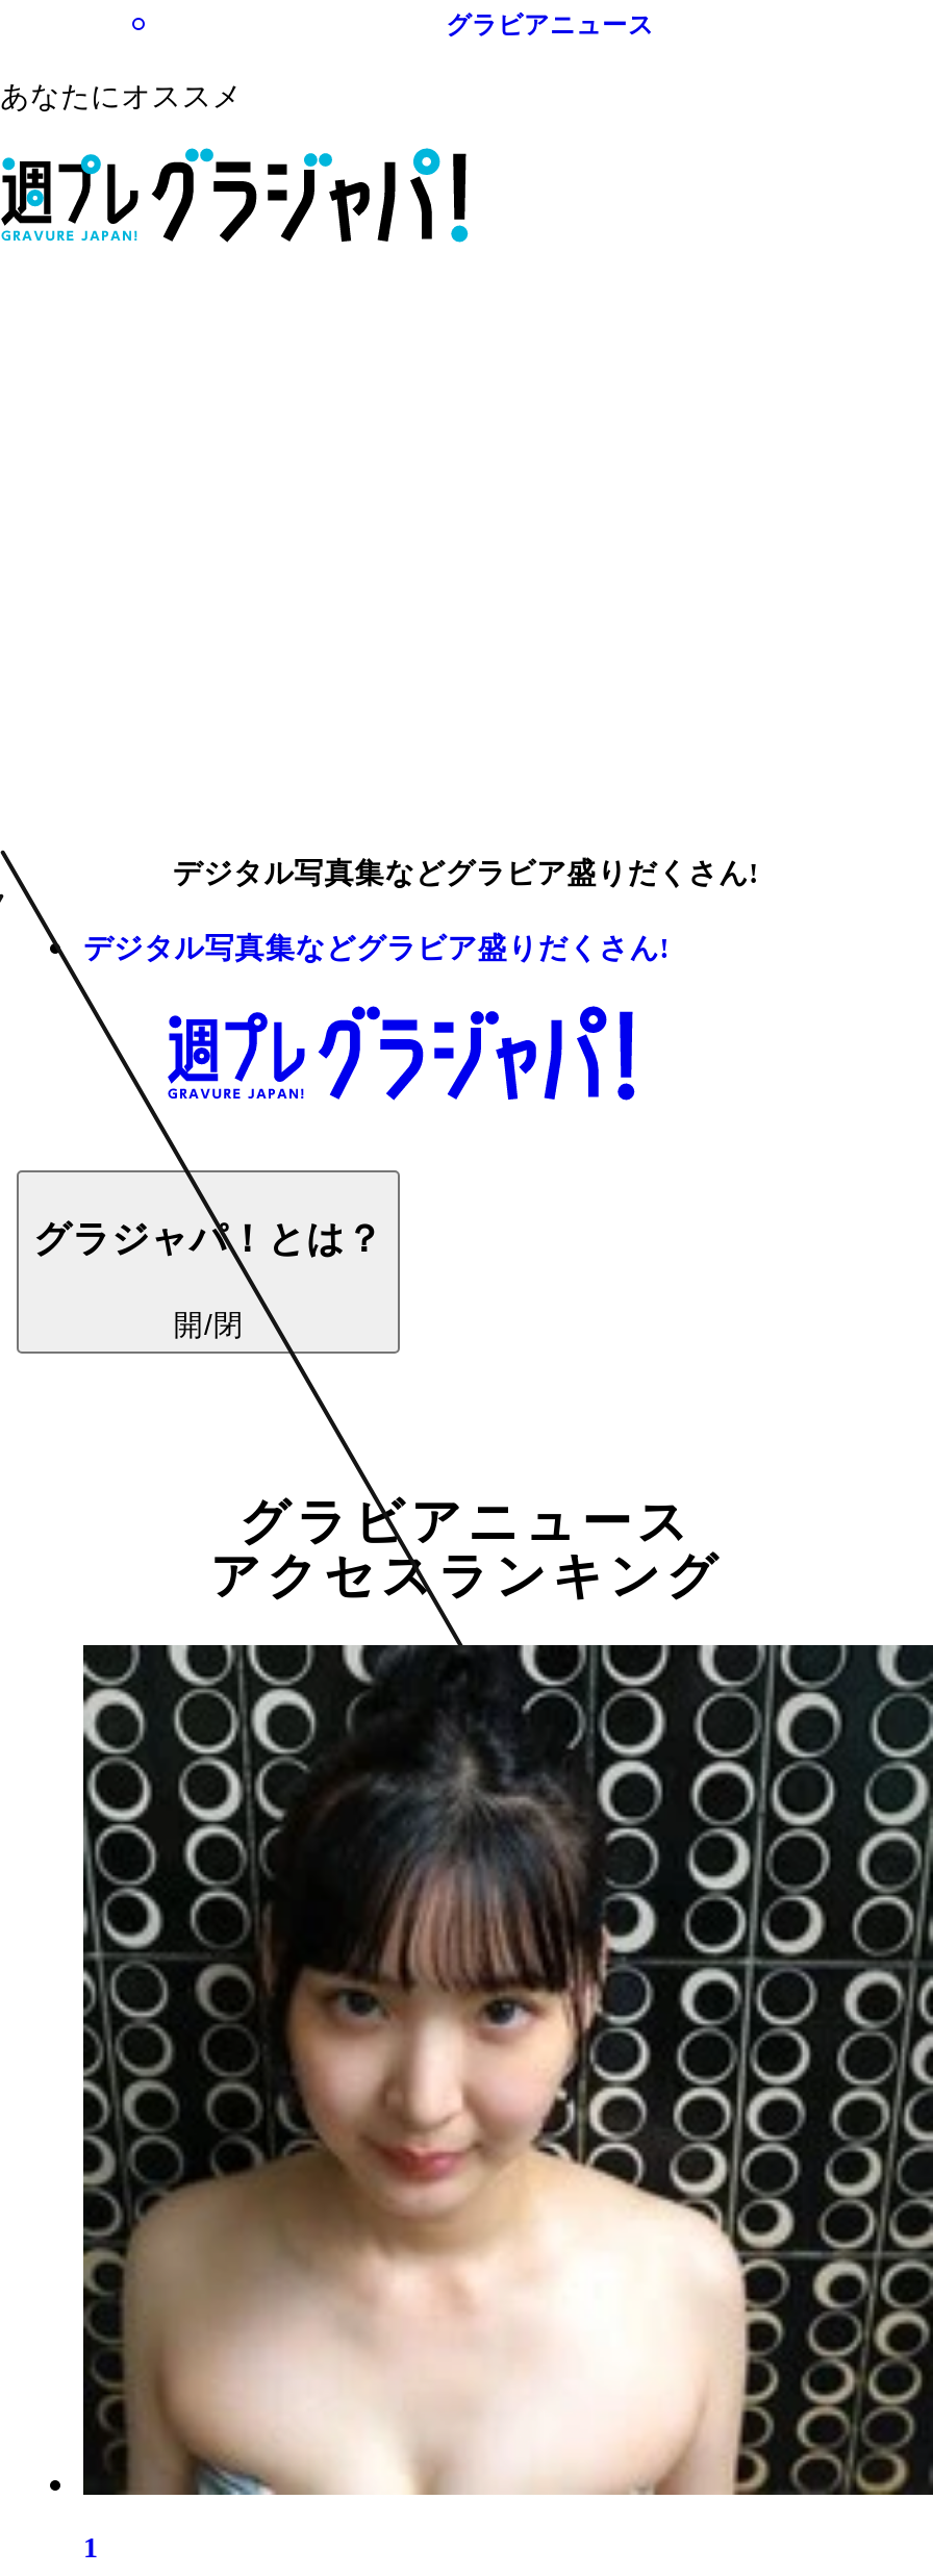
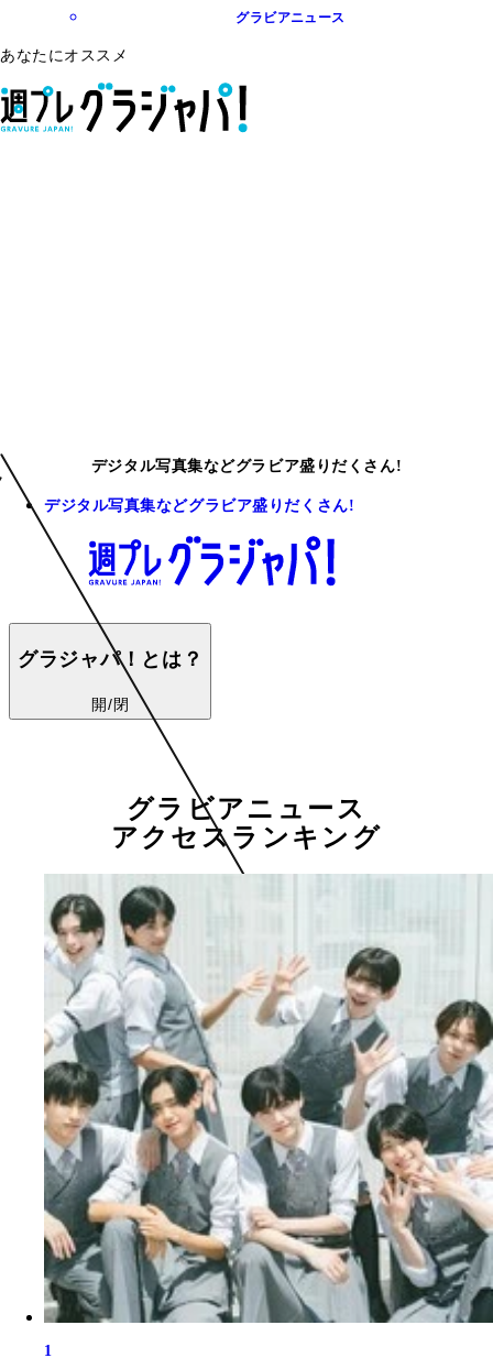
[81,1643,927,2497] [image] -> [43,874,490,1324] [image]

